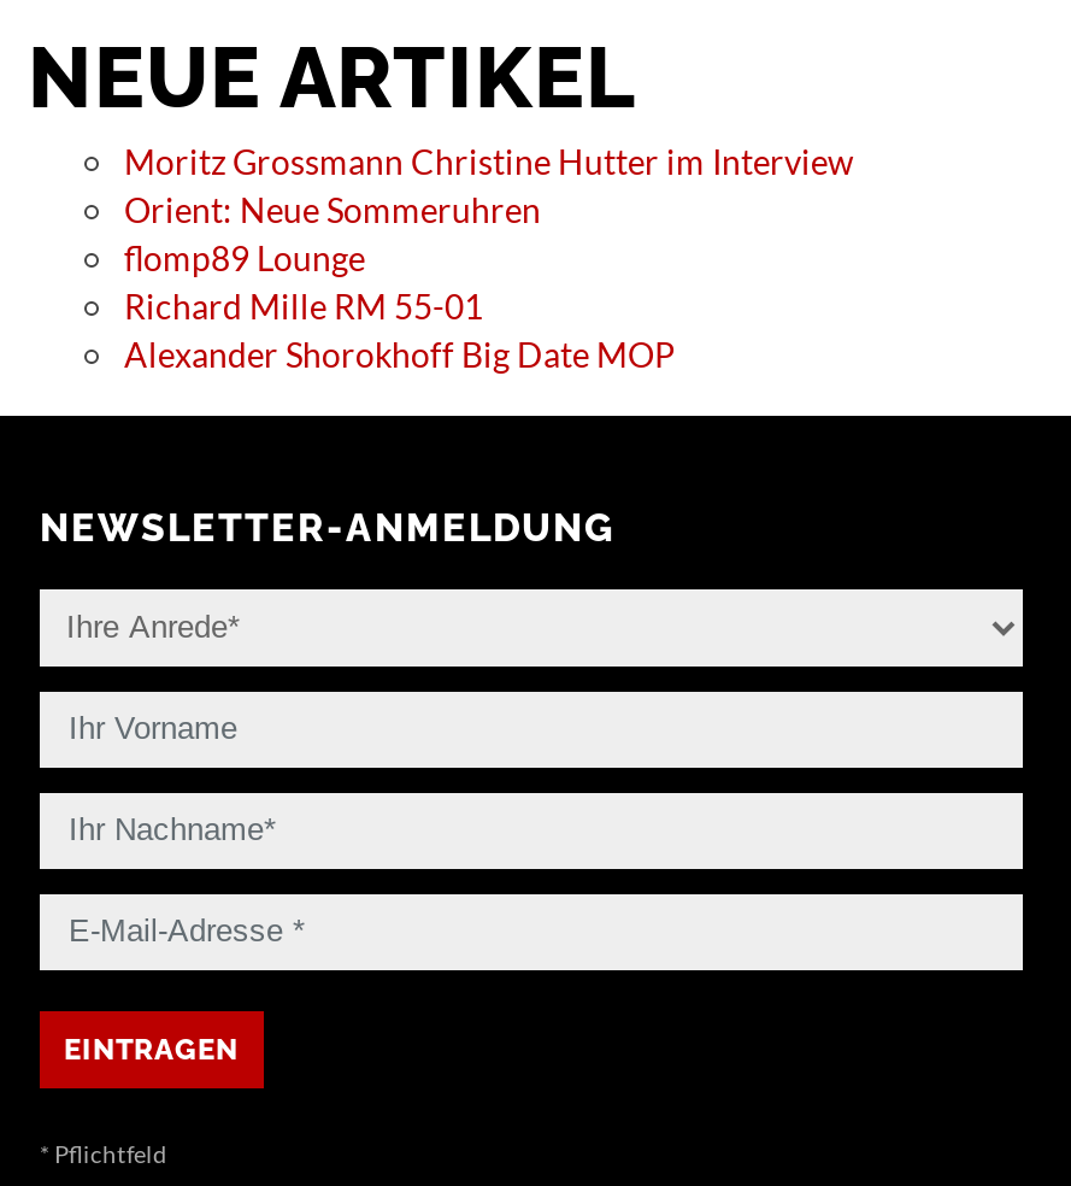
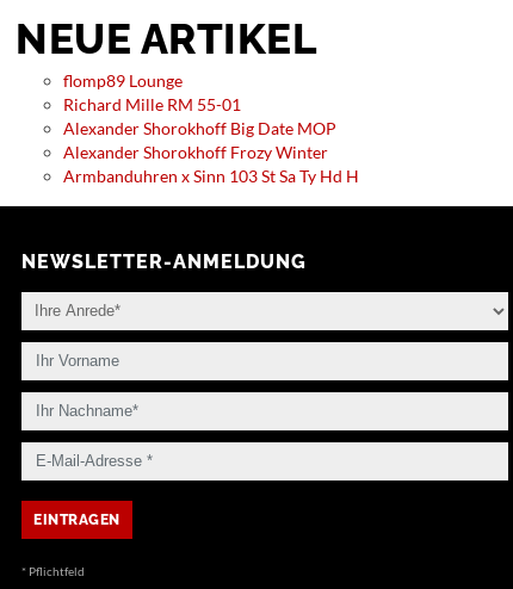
[124,140,854,229] Moritz Grossmann Christine Hutter im Interview | Orient: Neue Sommeruhren -> none
moved [124,236,676,374] -> [63,70,336,138]: flomp89 Lounge | Richard Mille RM 55-01 | Alexander Shorokhoff Big Date MOP
none -> [63,141,359,186] Alexander Shorokhoff Frozy Winter | Armbanduhren x Sinn 103 St Sa Ty Hd H

